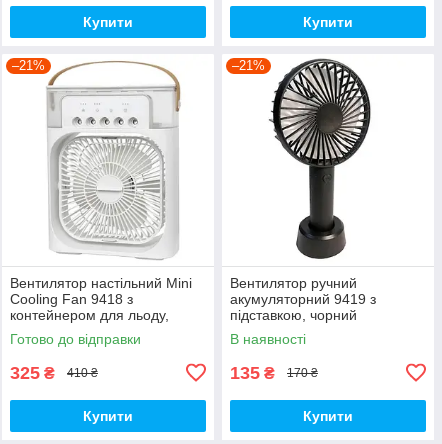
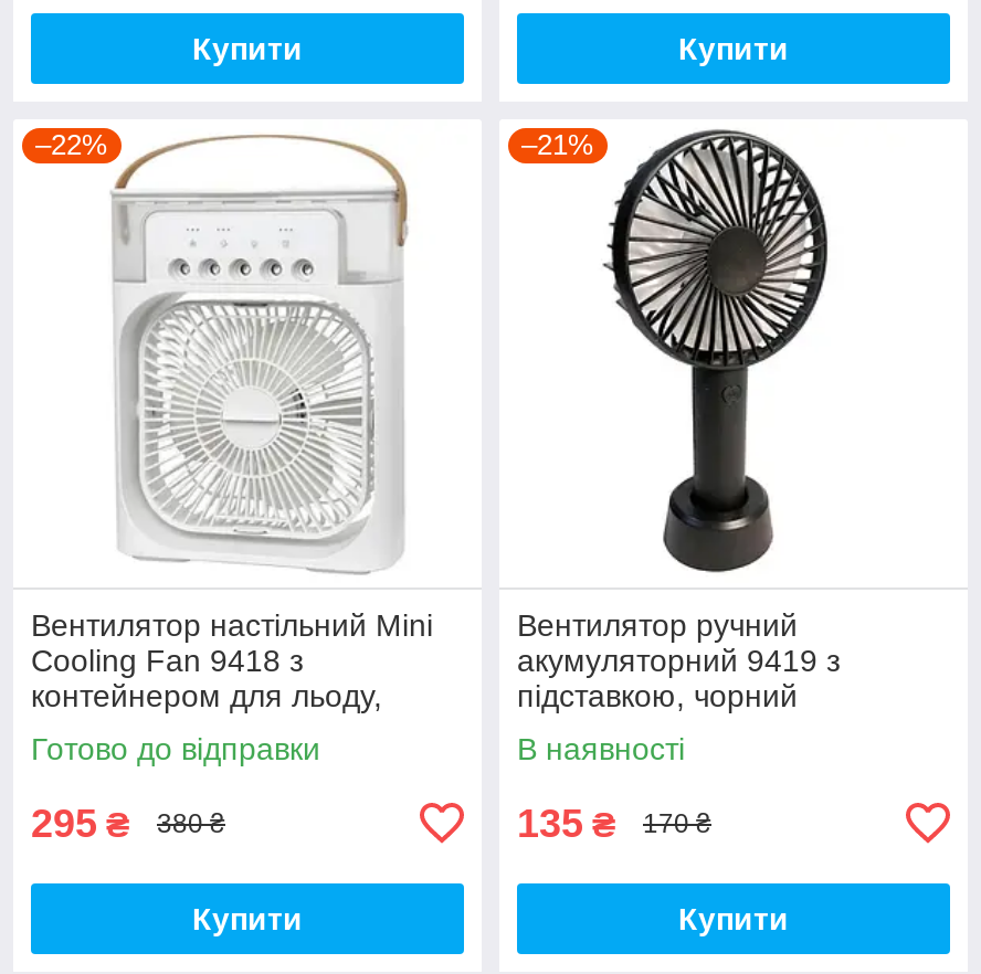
[12,58,45,73] –21% -> [35,128,108,161] –22%
[10,363,55,383] 325 ₴ -> [31,801,130,845] 295 ₴
[67,366,98,380] 410 ₴ -> [157,809,225,840] 380 ₴

